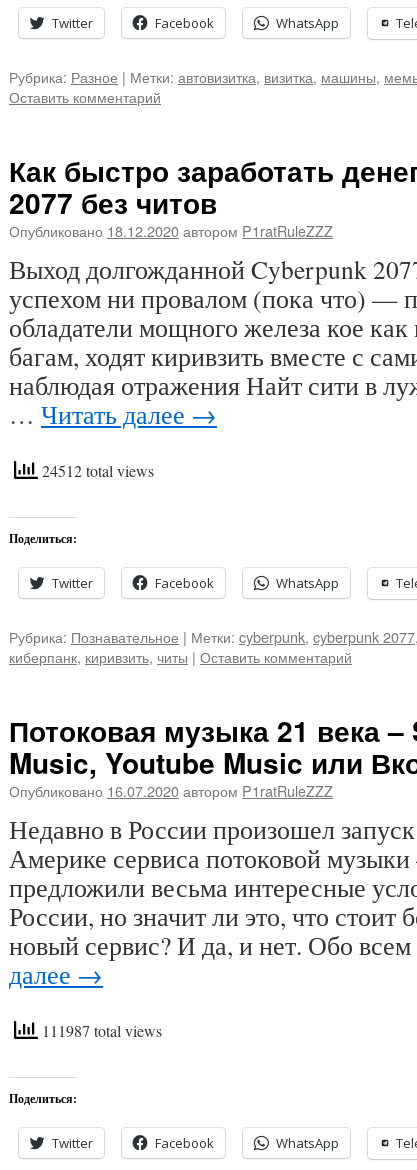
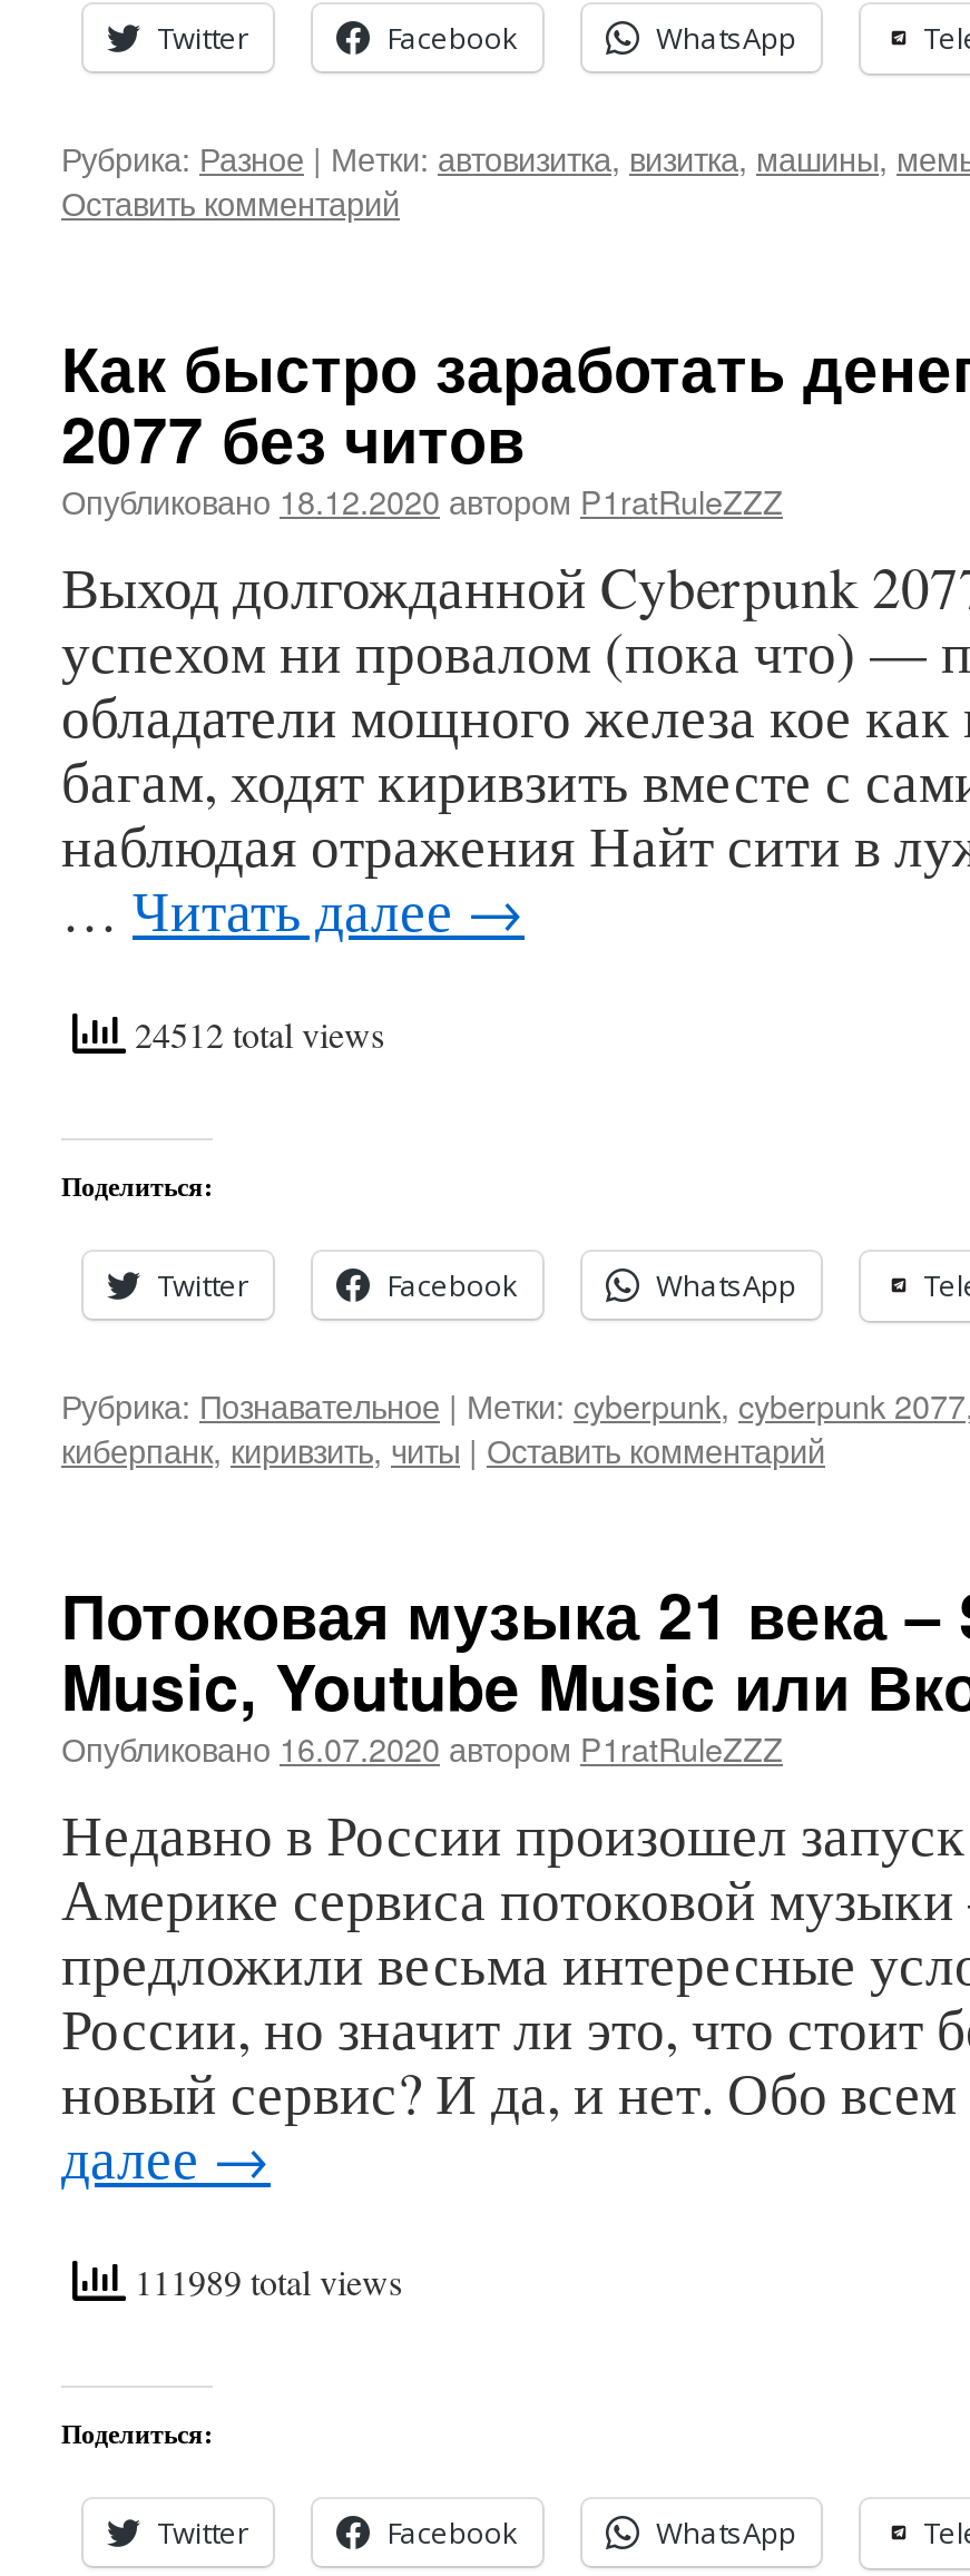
[38,1020,162,1041] 111987 total views -> [126,2258,402,2304] 111989 total views

